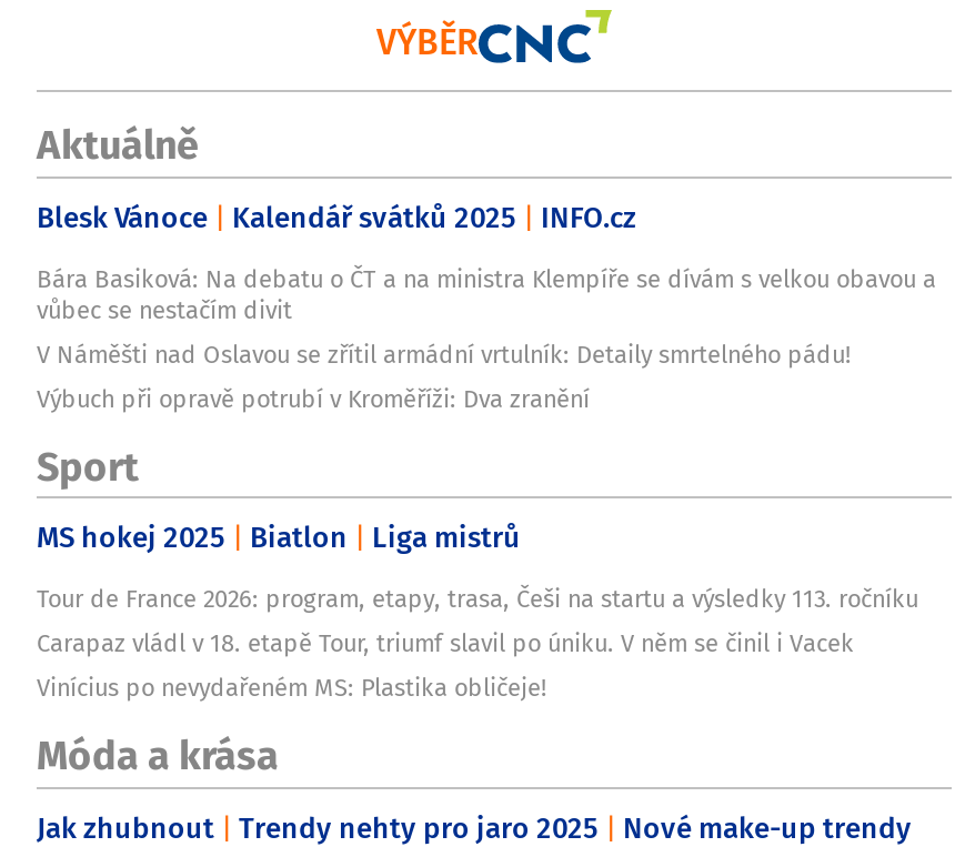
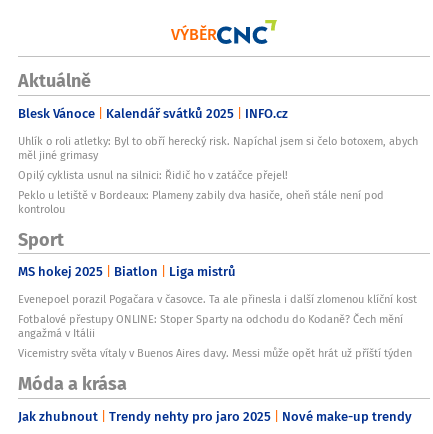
[37,261,936,416] Bára Basiková: Na debatu o ČT a na ministra Klempíře se dívám s velkou obavou a | vůbec se nestačím divit | V Náměšti nad Oslavou se zřítil armádní vrtulník: Detaily smrtelného pádu! | Výbuch při opravě potrubí v Kroměříži: Dva zranění -> [18,133,418,217] Uhlík o roli atletky: Byl to obří herecký risk. Napíchal jsem si čelo botoxem, abych | měl jiné grimasy | Opilý cyklista usnul na silnici: Řidič ho v zatáčce přejel! | Peklo u letiště v Bordeaux: Plameny zabily dva hasiče, oheň stále není pod | kontrolou
[37,581,918,706] Tour de France 2026: program, etapy, trasa, Češi na startu a výsledky 113. ročníku | Carapaz vládl v 18. etapě Tour, triumf slavil po úniku. V něm se činil i Vacek | Vinícius po nevydařeném MS: Plastika obličeje! -> [18,291,417,361] Evenepoel porazil Pogačara v časovce. Ta ale přinesla i další zlomenou klíční kost | Fotbalové přestupy ONLINE: Stoper Sparty na odchodu do Kodaně? Čech mění | angažmá v Itálii | Vicemistry světa vítaly v Buenos Aires davy. Messi může opět hrát už příští týden

